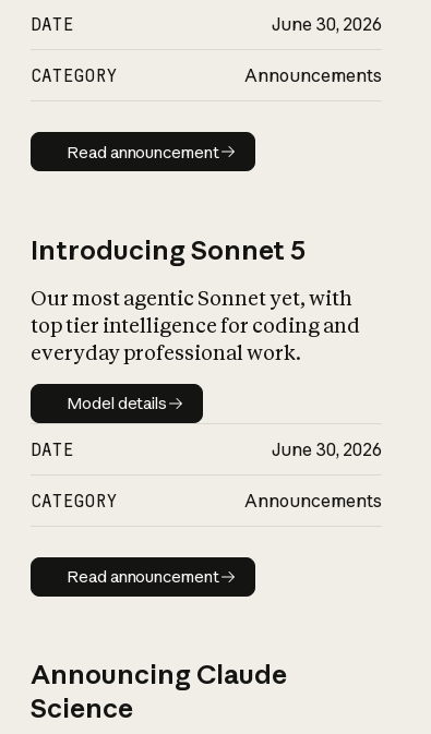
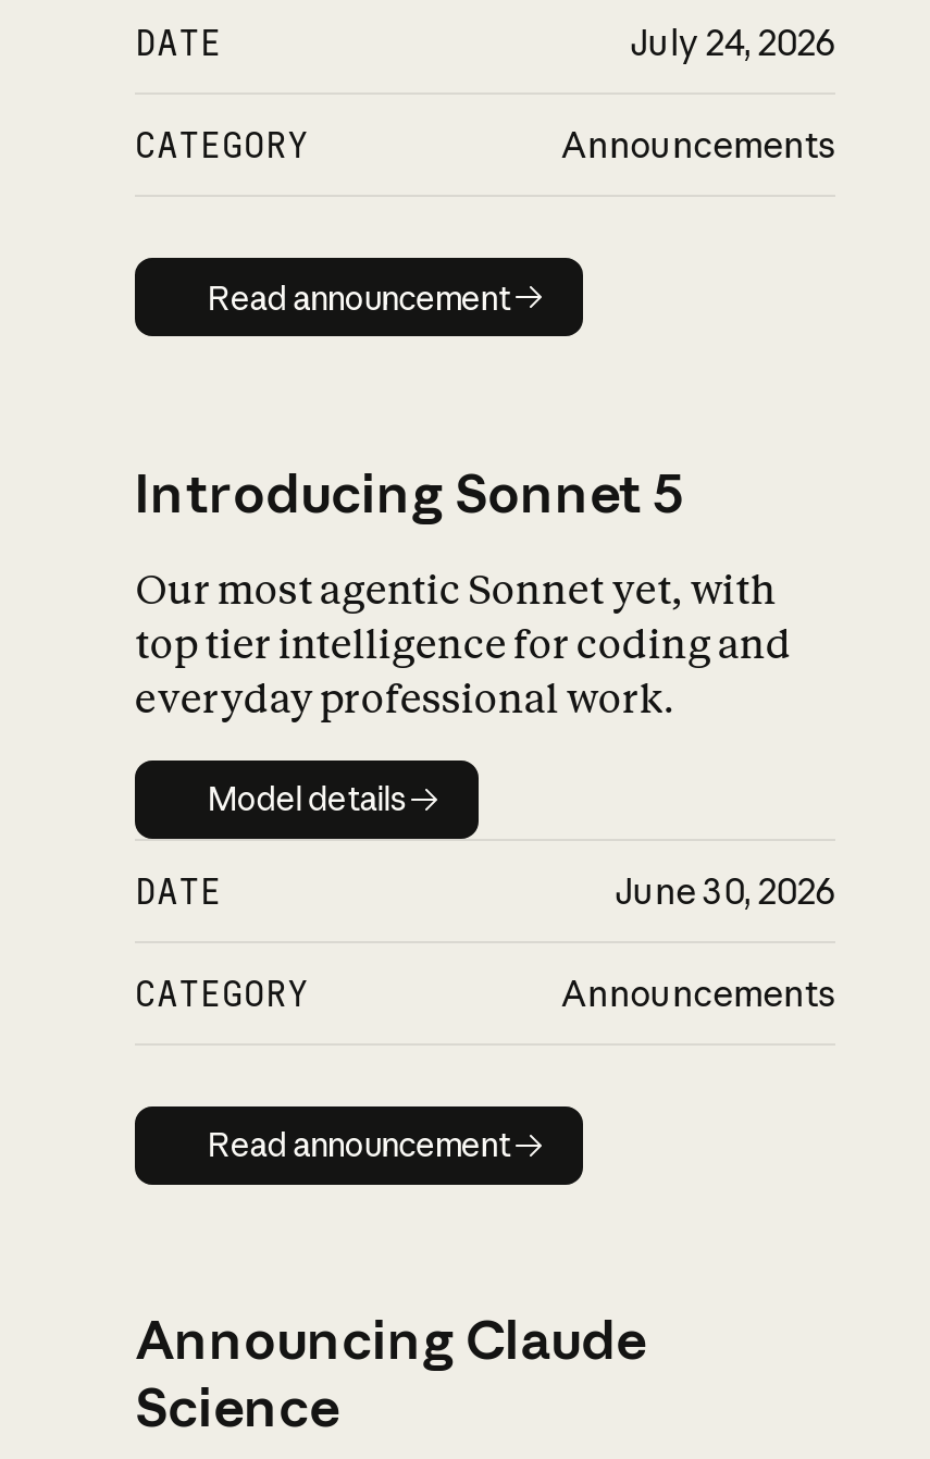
[272,13,382,35] June 30, 2026 -> [631,20,835,64] July 24, 2026

